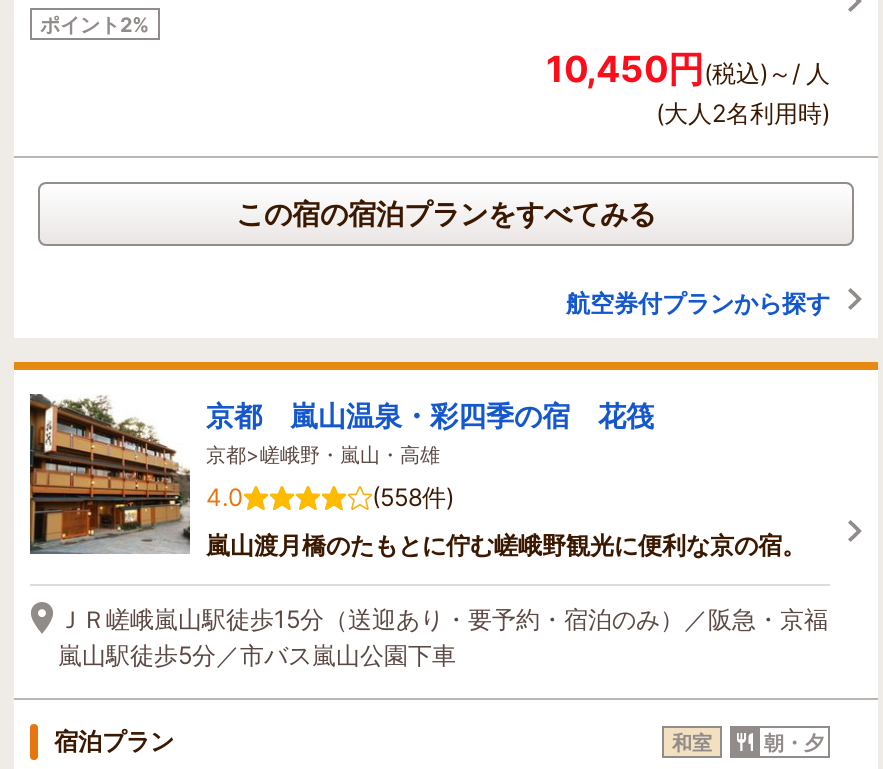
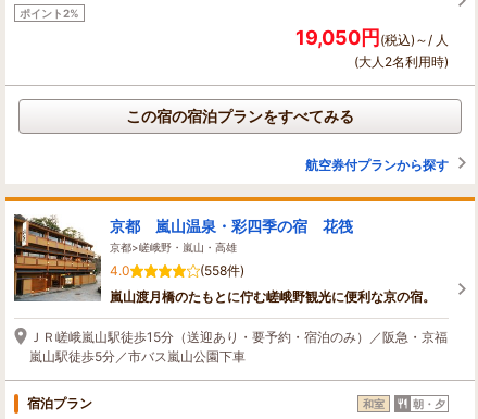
[546,47,830,89] 10,450円(税込)～/ 人 -> [295,26,449,49] 19,050円(税込)～/ 人

